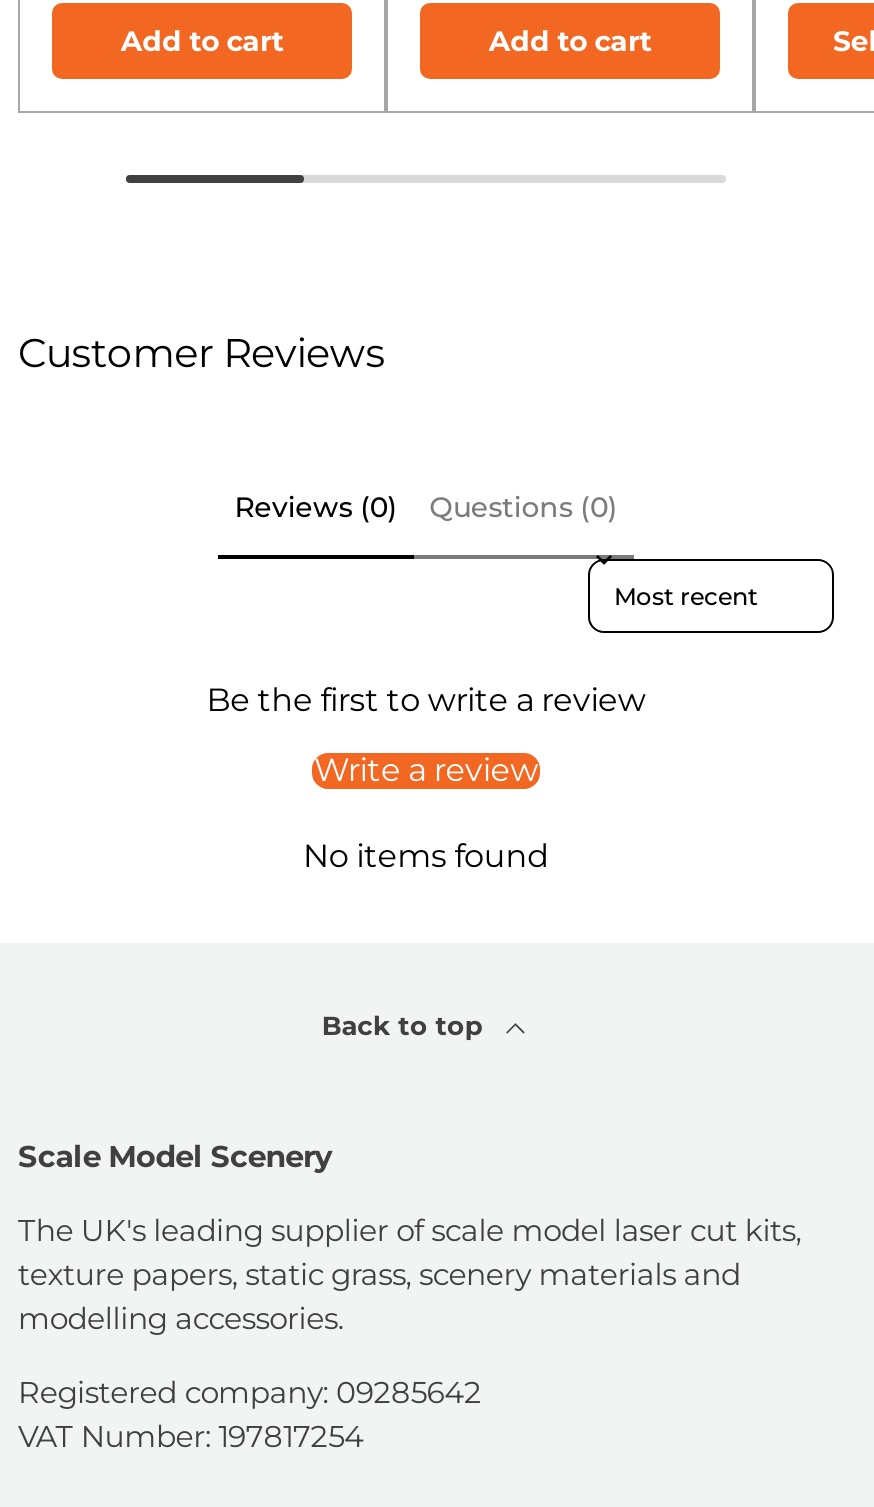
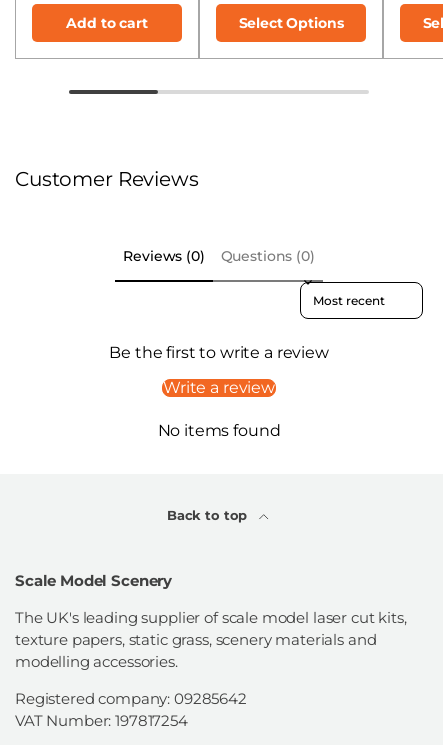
[489,26,651,58] Add to cart -> [238,15,343,31] Select Options

